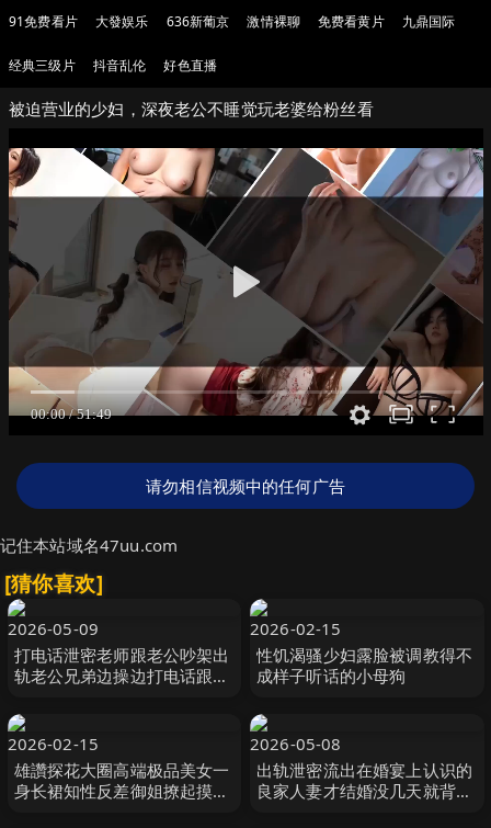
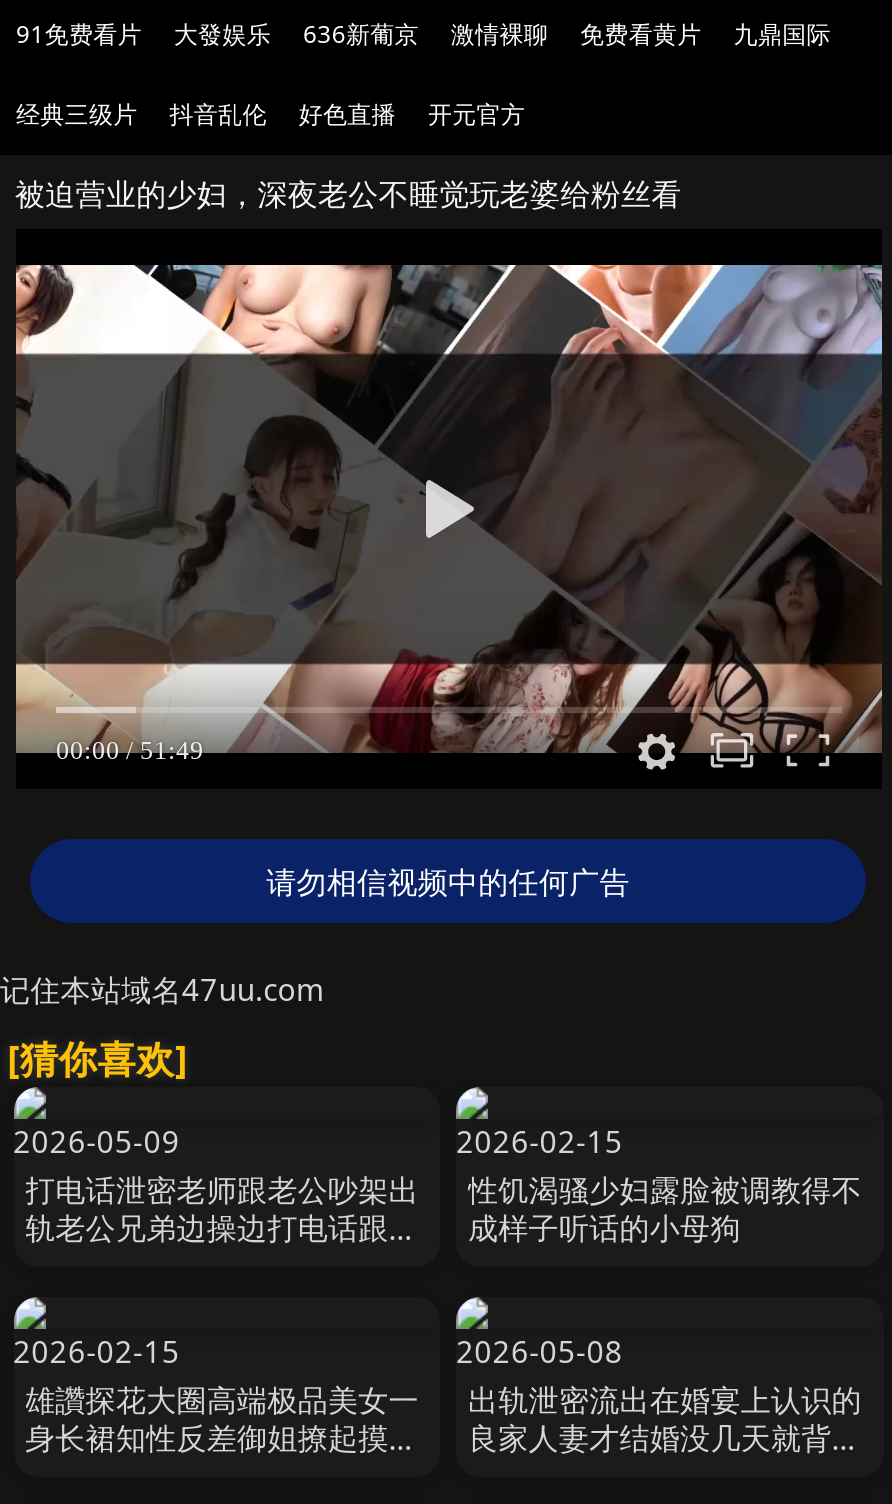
none -> [428,97,525,131] 开元官方

